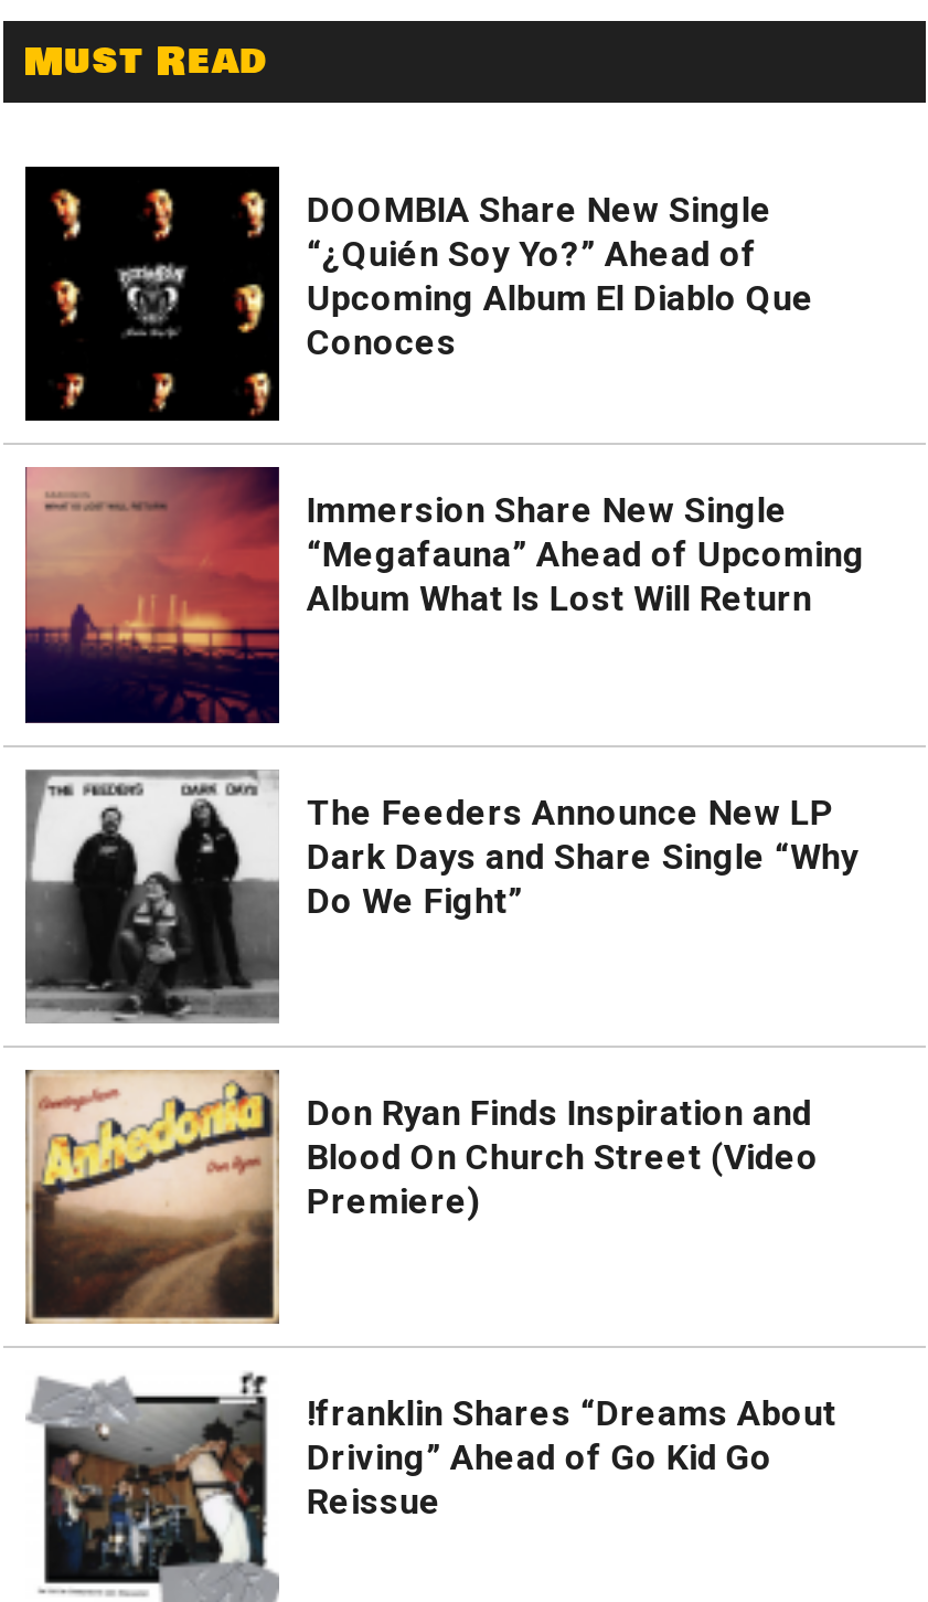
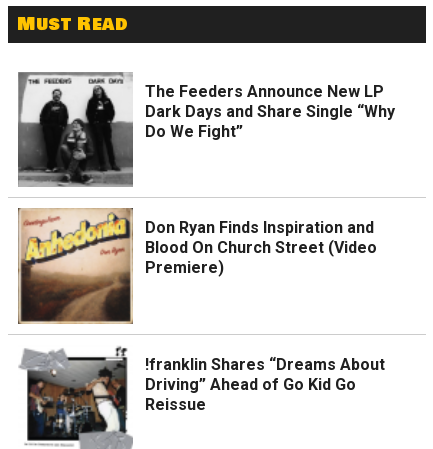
[25,165,814,421] [image] | DOOMBIA Share New Single | “¿Quién Soy Yo?” Ahead of | Upcoming Album El Diablo Que | Conoces -> none
[23,465,865,725] [image] | Immersion Share New Single | “Megafauna” Ahead of Upcoming | Album What Is Lost Will Return -> none

